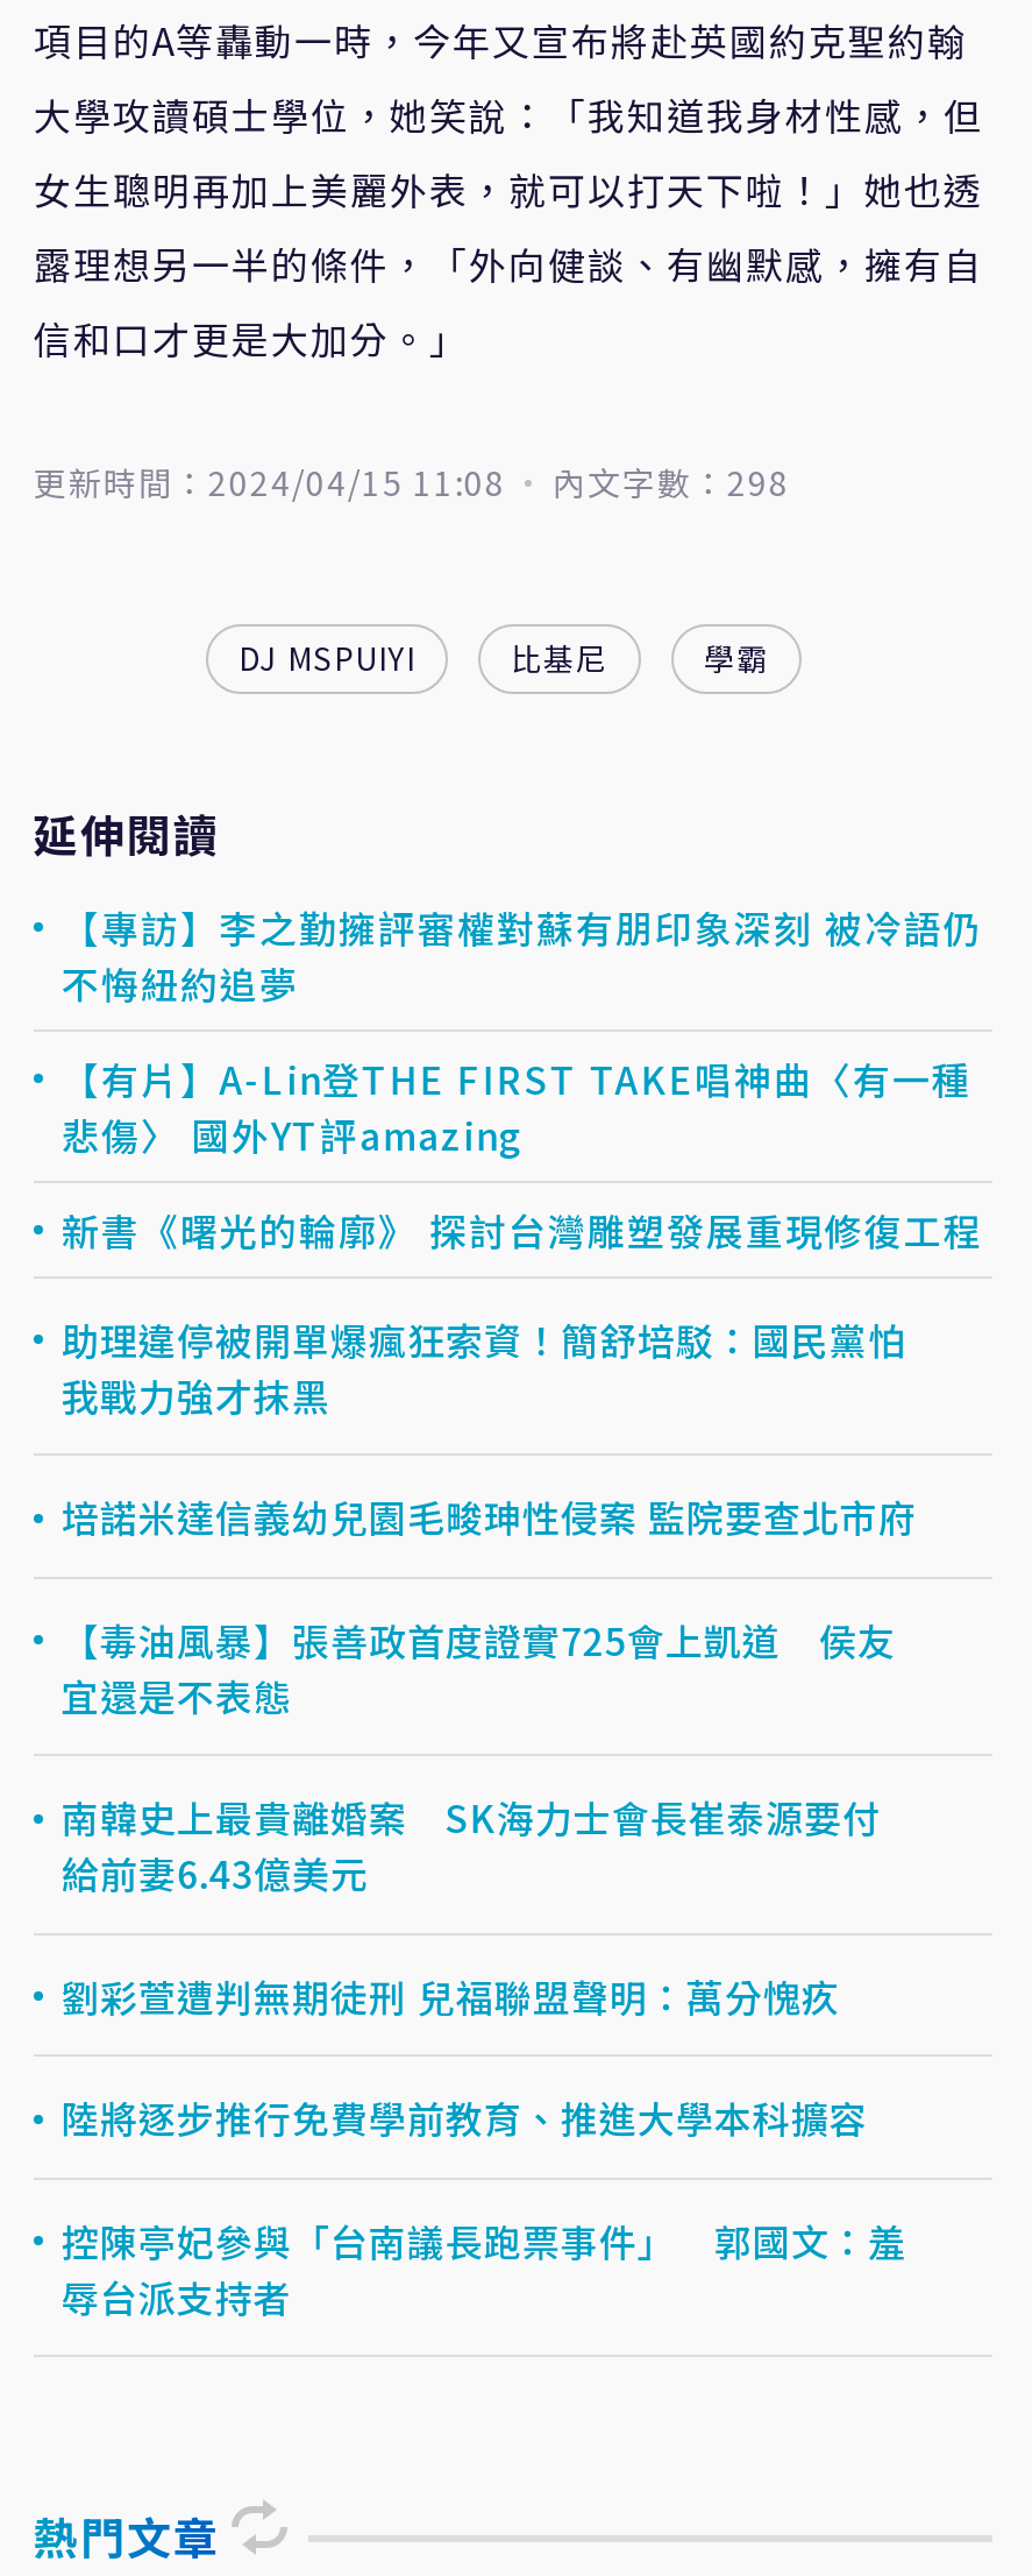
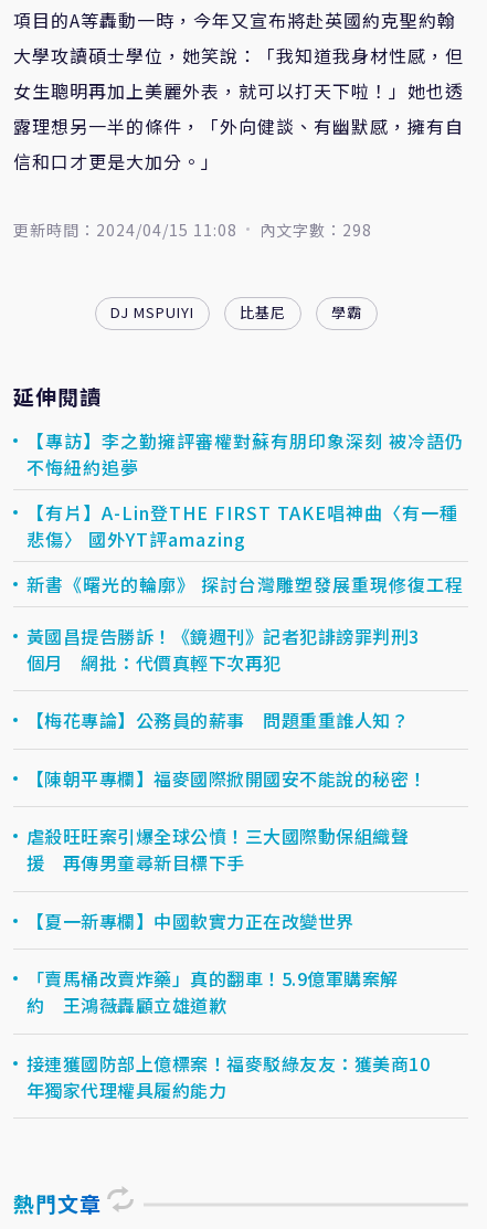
[61,1310,906,1422] 助理違停被開單爆瘋狂索資！簡舒培駁：國民黨怕 | 我戰力強才抹黑 -> [26,622,420,675] 黃國昌提告勝訴！《鏡週刊》記者犯誹謗罪判刑3 | 個月 網批：代價真輕下次再犯
[61,1489,917,1544] 培諾米達信義幼兒園毛畯珅性侵案 監院要查北市府 -> [26,707,409,733] 【梅花專論】公務員的薪事 問題重重誰人知？
[61,1611,896,1723] 【毒油風暴】張善政首度證實725會上凱道 侯友 | 宜還是不表態 -> [26,765,427,791] 【陳朝平專欄】福麥國際掀開國安不能說的秘密！
[61,1789,881,1901] 南韓史上最貴離婚案 SK海力士會長崔泰源要付 | 給前妻6.43億美元 -> [26,823,409,876] 虐殺旺旺案引爆全球公憤！三大國際動保組織聲 | 援 再傳男童尋新目標下手
[61,1967,840,2023] 劉彩萱遭判無期徒刑 兒福聯盟聲明：萬分愧疚 -> [26,907,354,934] 【夏一新專欄】中國軟實力正在改變世界
[61,2089,868,2145] 陸將逐步推行免費學前教育、推進大學本科擴容 -> [26,965,399,1018] 「賣馬桶改賣炸藥」真的翻車！5.9億軍購案解 | 約 王鴻薇轟顧立雄道歉
[61,2212,906,2324] 控陳亭妃參與「台南議長跑票事件」 郭國文：羞 | 辱台派支持者 -> [26,1050,430,1103] 接連獲國防部上億標案！福麥駁綠友友：獲美商10 | 年獨家代理權具履約能力

